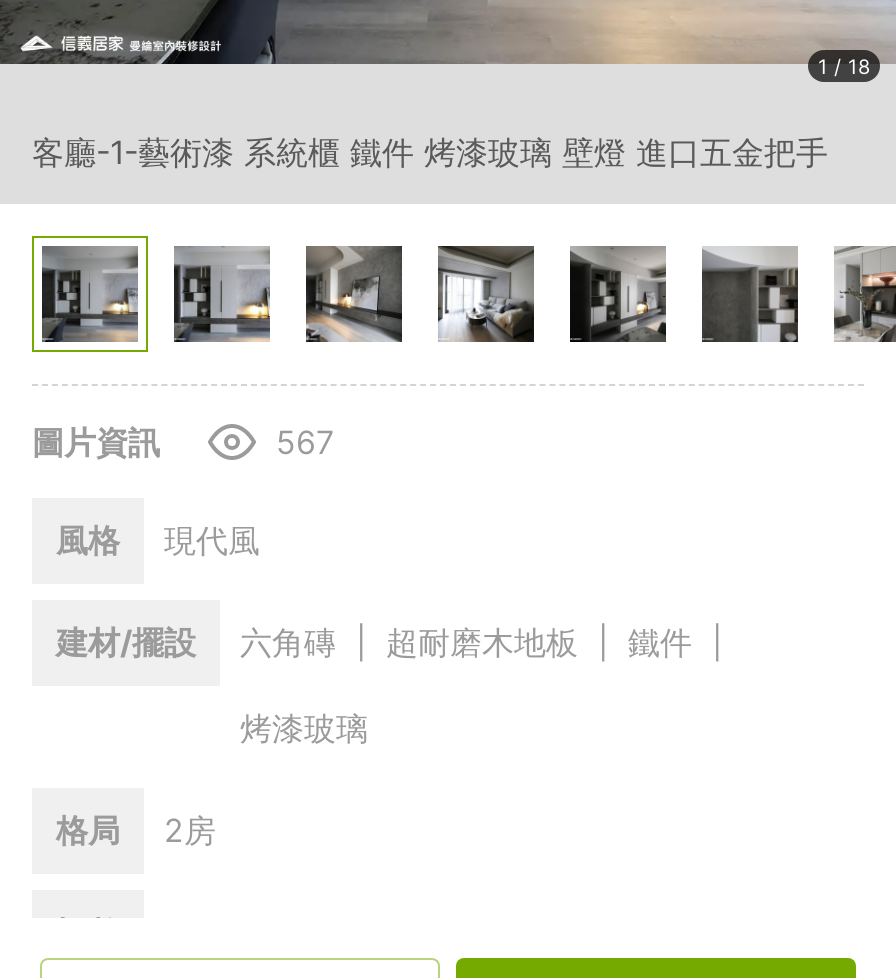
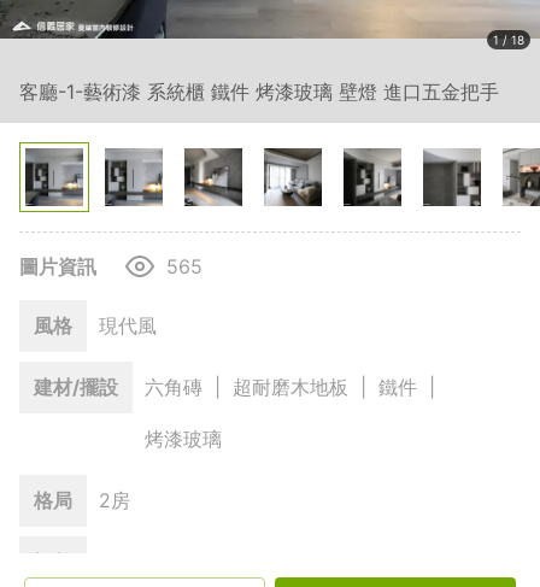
[276,421,334,461] 567 -> [166,254,202,278] 565

